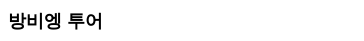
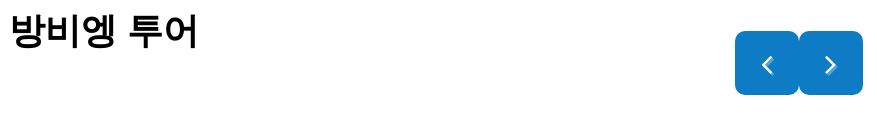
none -> [733,28,865,98] [image]

